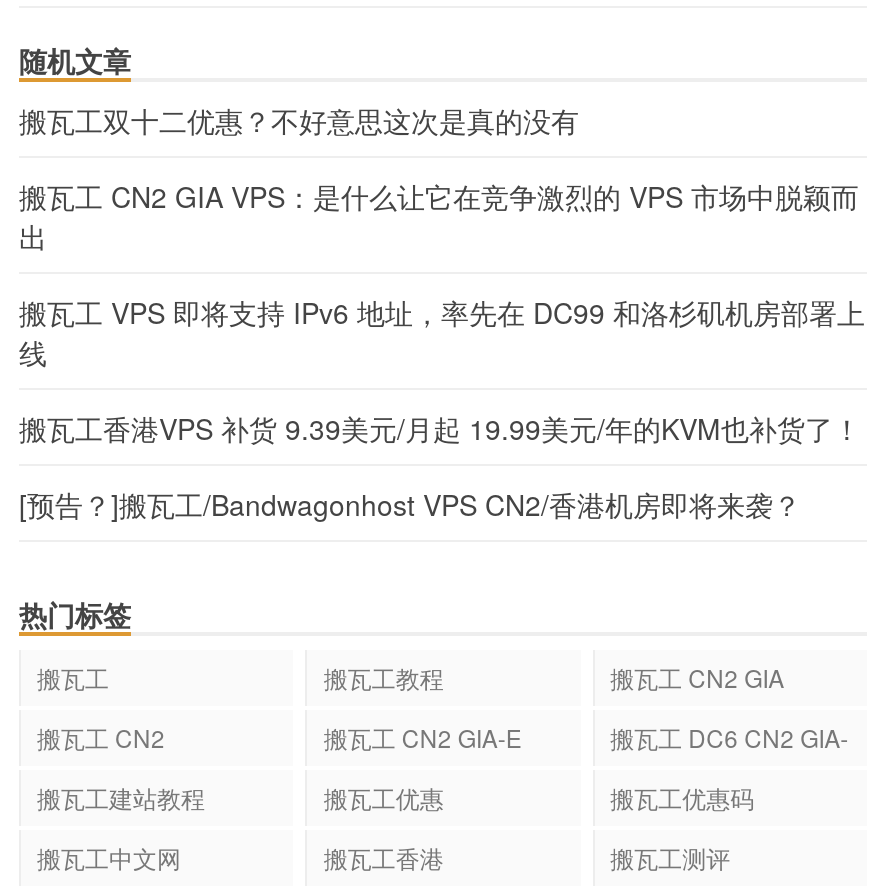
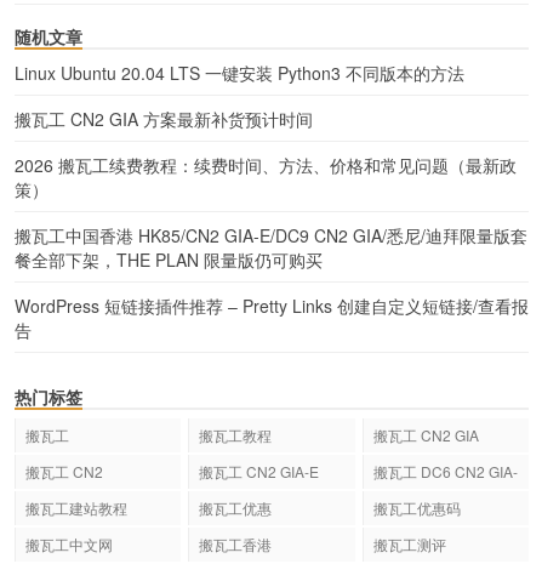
[19,99,579,139] 搬瓦工双十二优惠？不好意思这次是真的没有 -> [15,61,464,85] Linux Ubuntu 20.04 LTS 一键安装 Python3 不同版本的方法
[19,175,859,255] 搬瓦工 CN2 GIA VPS：是什么让它在竞争激烈的 VPS 市场中脱颖而 | 出 -> [15,107,313,131] 搬瓦工 CN2 GIA 方案最新补货预计时间
[19,291,865,371] 搬瓦工 VPS 即将支持 IPv6 地址，率先在 DC99 和洛杉矶机房部署上 | 线 -> [15,153,517,201] 2026 搬瓦工续费教程：续费时间、方法、价格和常见问题（最新政 | 策）
[19,407,861,447] 搬瓦工香港VPS 补货 9.39美元/月起 19.99美元/年的KVM也补货了！ -> [15,223,527,272] 搬瓦工中国香港 HK85/CN2 GIA-E/DC9 CN2 GIA/悉尼/迪拜限量版套 | 餐全部下架，THE PLAN 限量版仍可购买
[19,483,801,523] [预告？]搬瓦工/Bandwagonhost VPS CN2/香港机房即将来袭？ -> [15,294,529,342] WordPress 短链接插件推荐 – Pretty Links 创建自定义短链接/查看报 | 告

